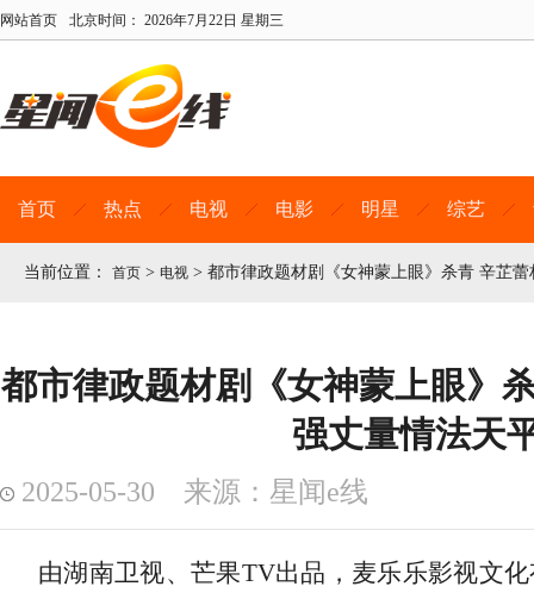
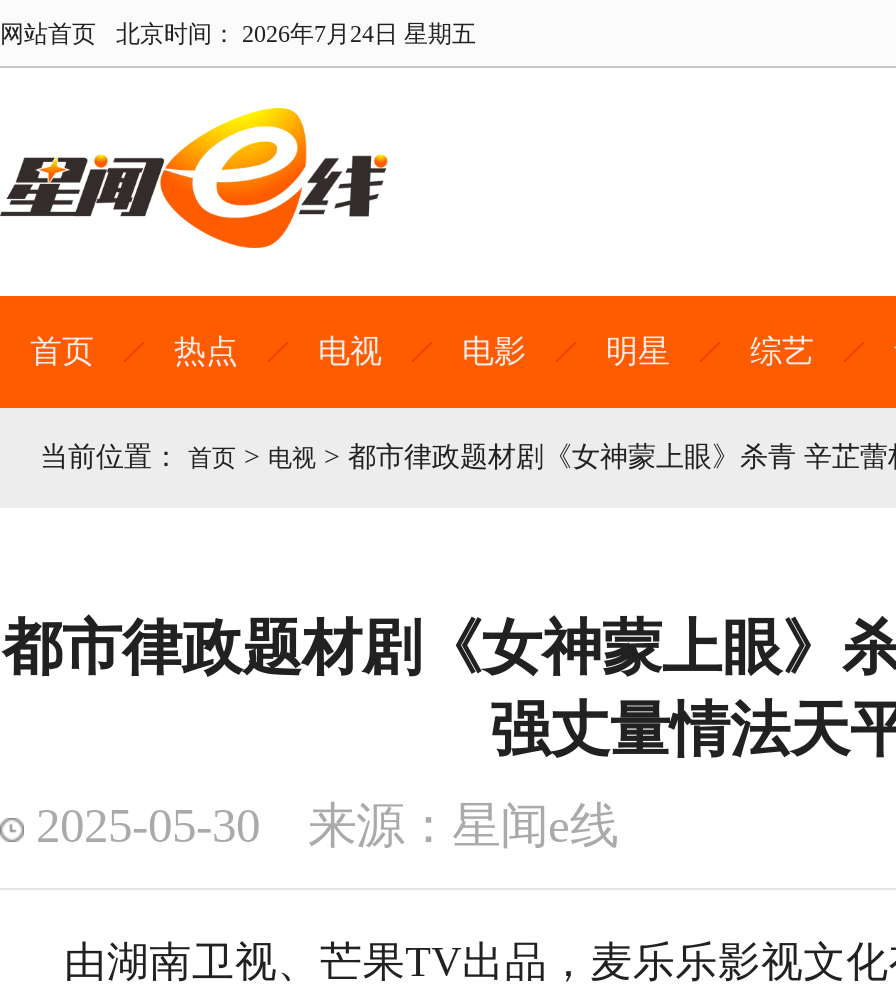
[69,12,284,29] 北京时间：2026年7月22日 星期三 -> [116,20,476,48] 北京时间：2026年7月24日 星期五

